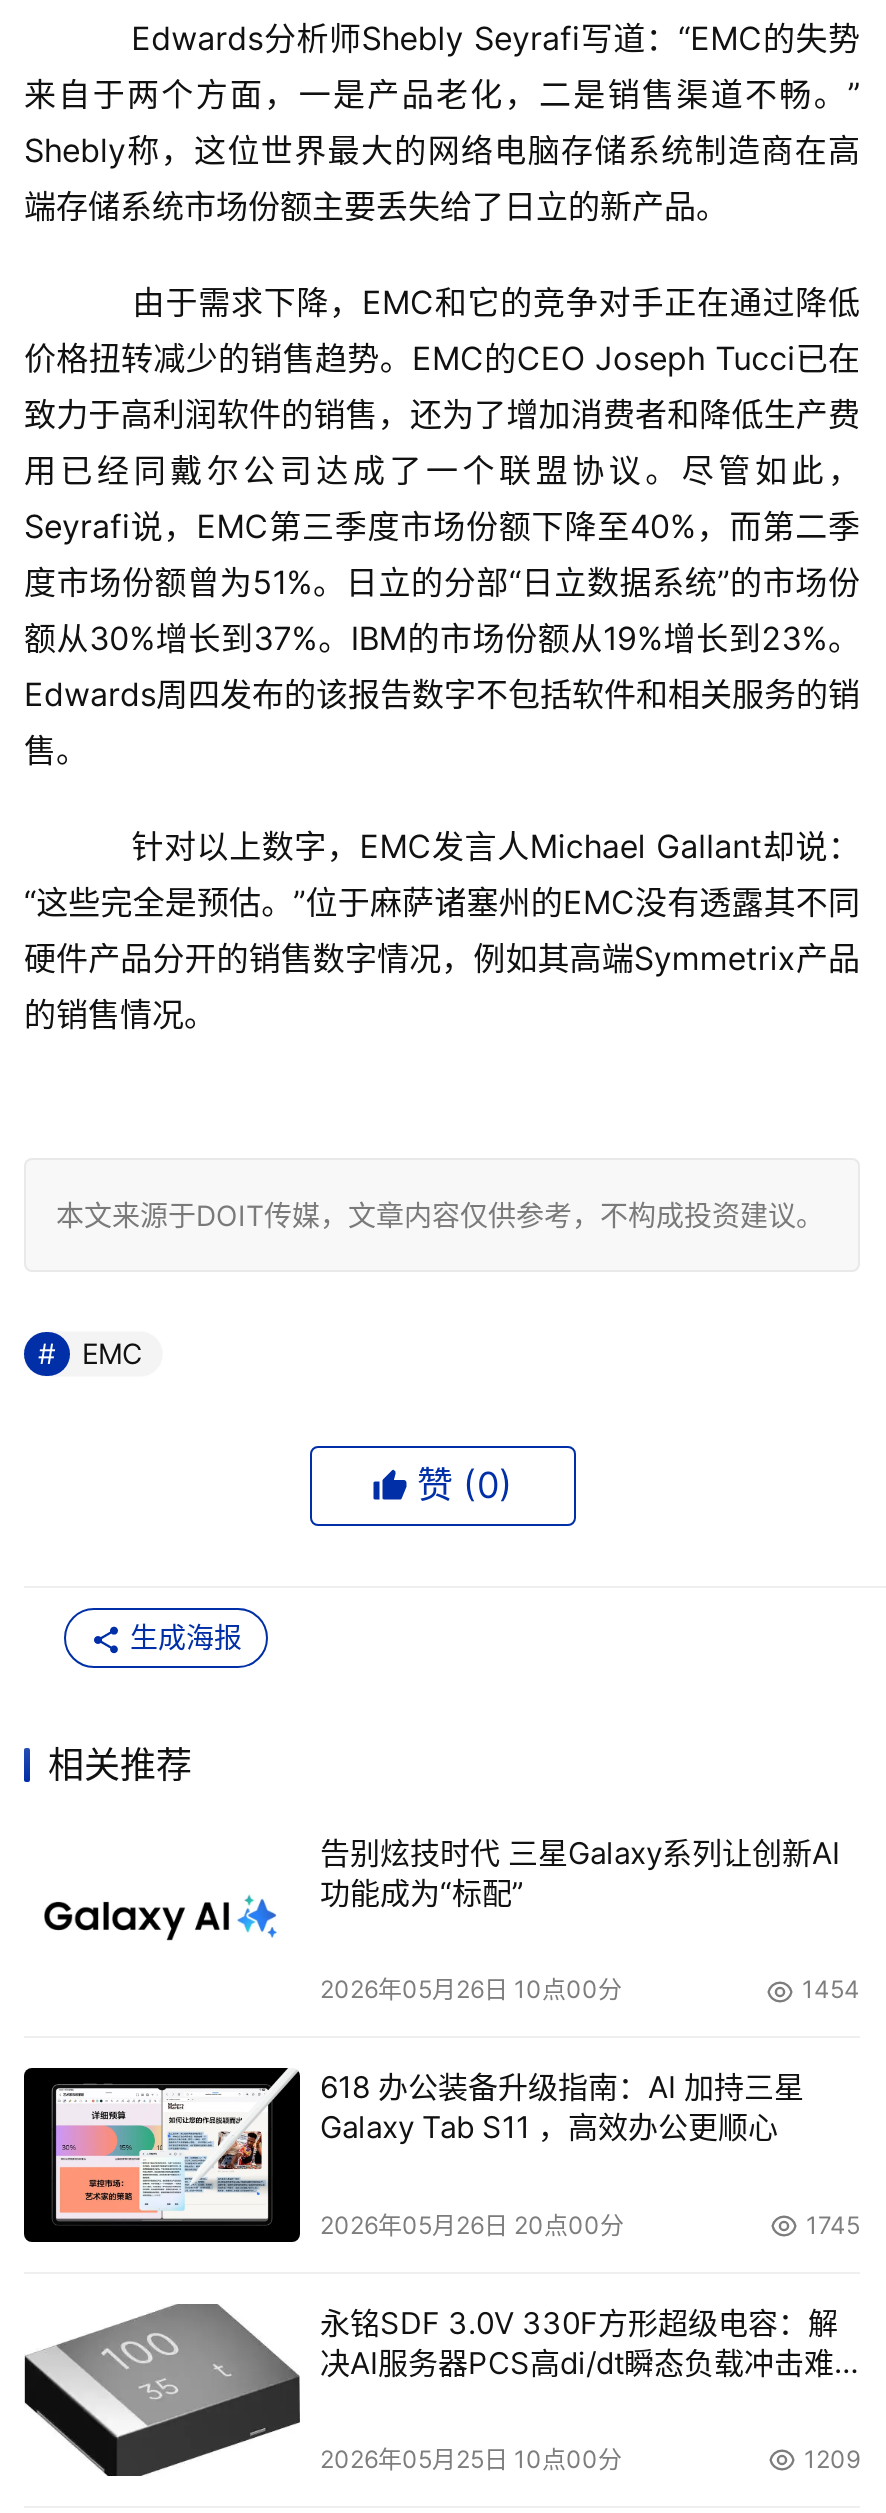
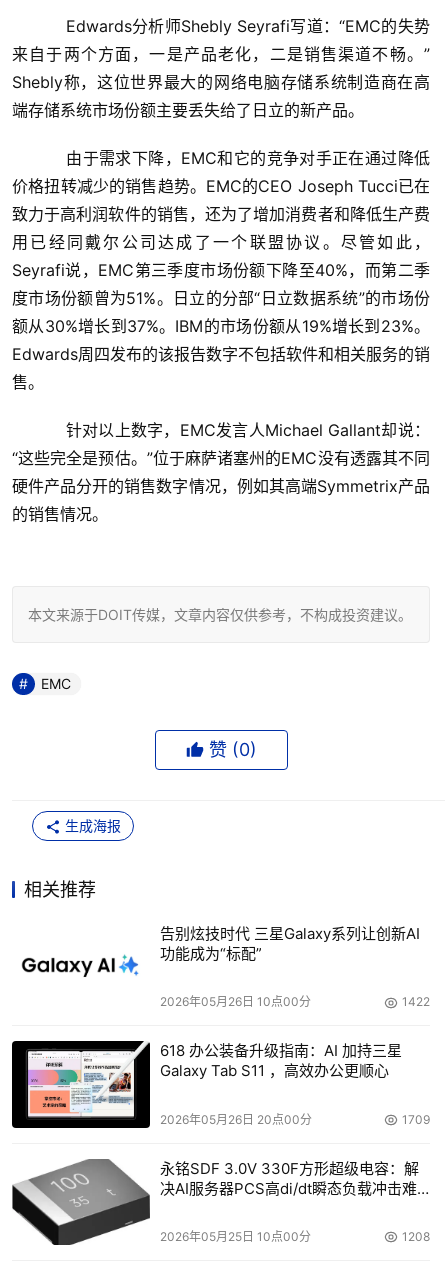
[802,1975,860,2005] 1454 -> [402,994,430,1009] 1422
[806,2209,860,2239] 1745 -> [402,1112,430,1127] 1709
[804,2444,860,2474] 1209 -> [402,1229,430,1244] 1208

